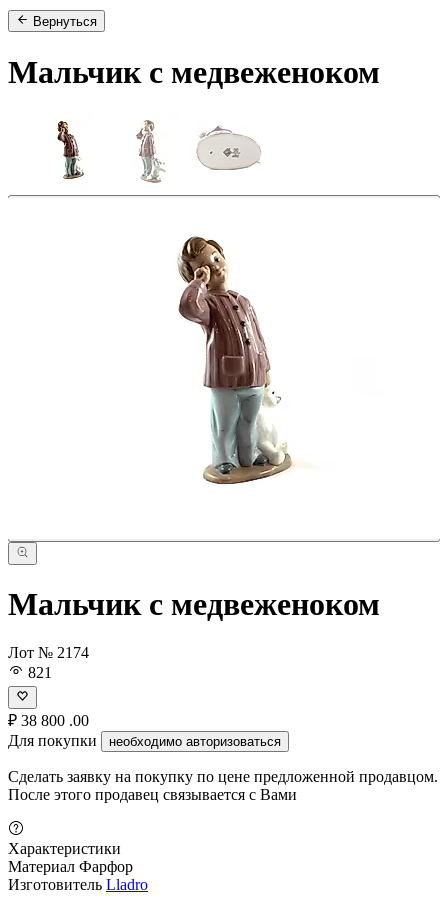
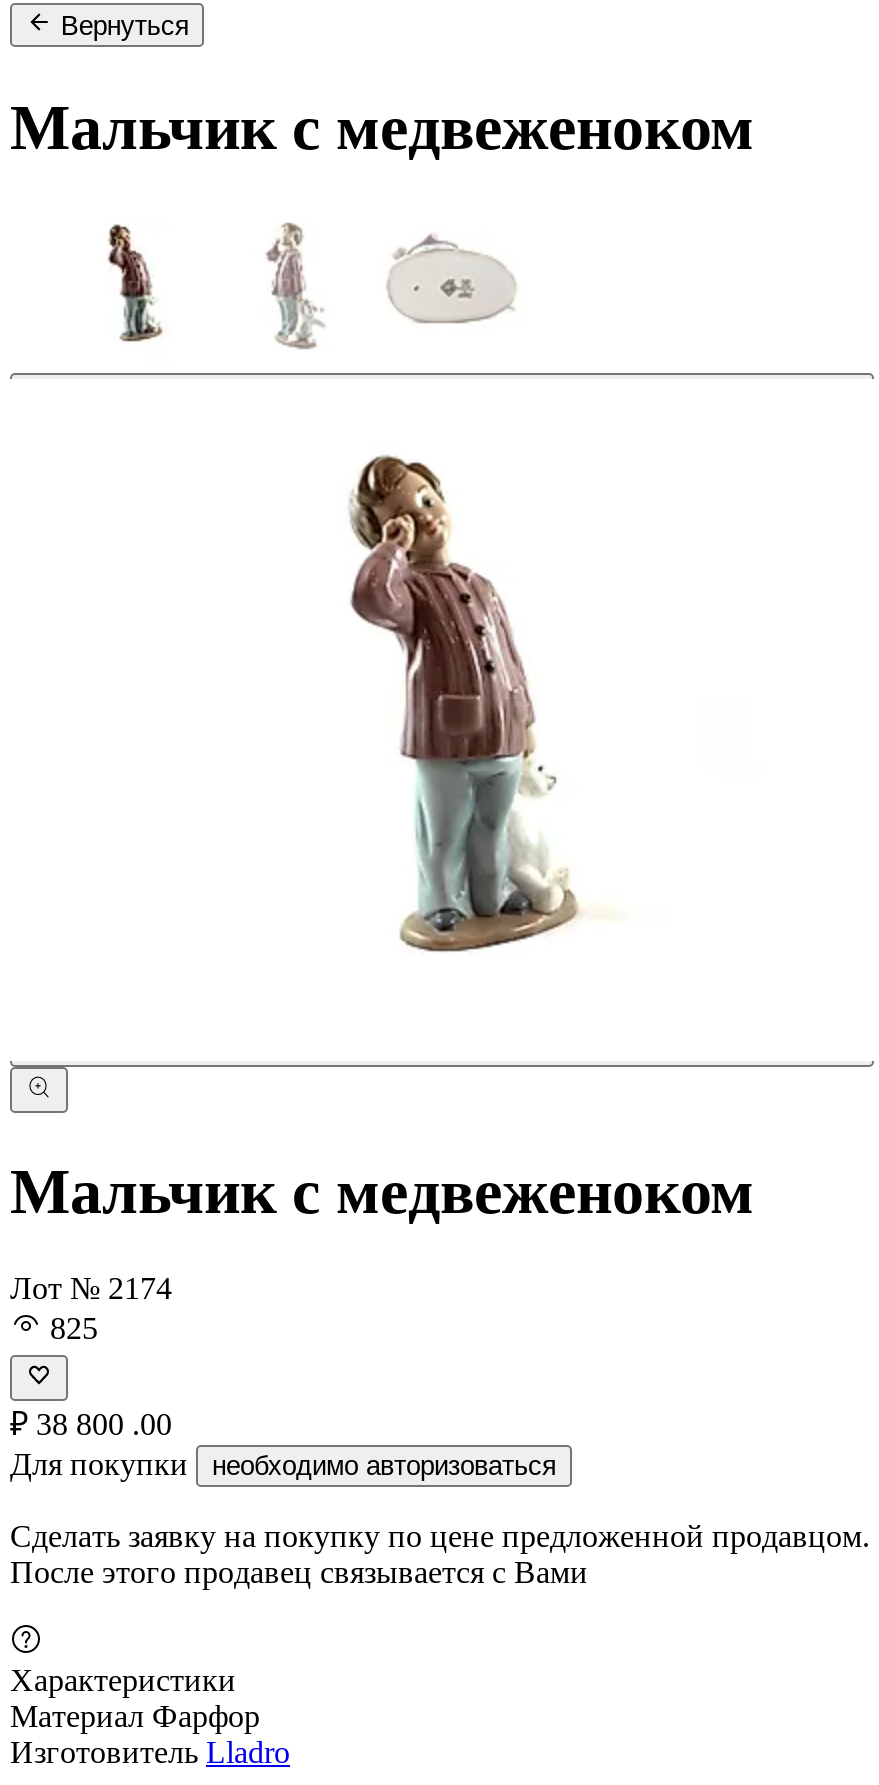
[24,664,52,681] 821 -> [42,1312,98,1346] 825

